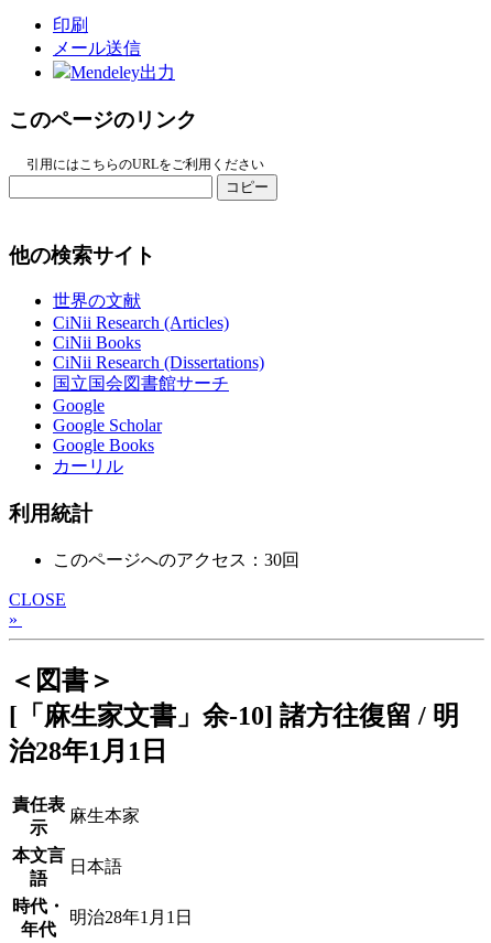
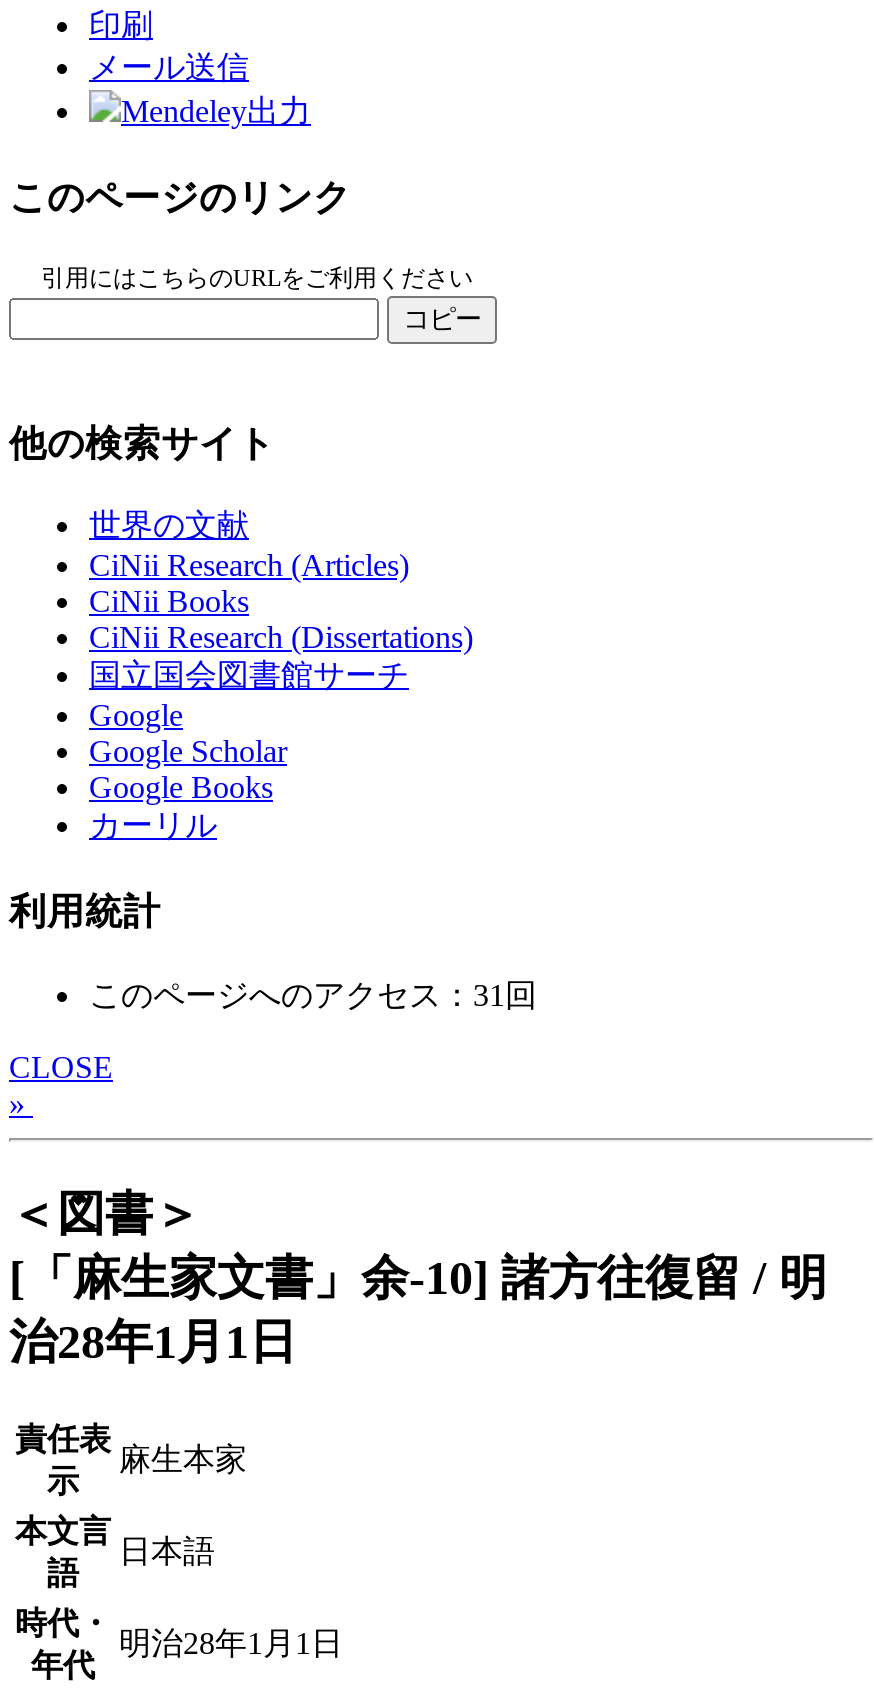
[53,550,299,569] このページへのアクセス：30回 -> [89,978,537,1012] このページへのアクセス：31回

